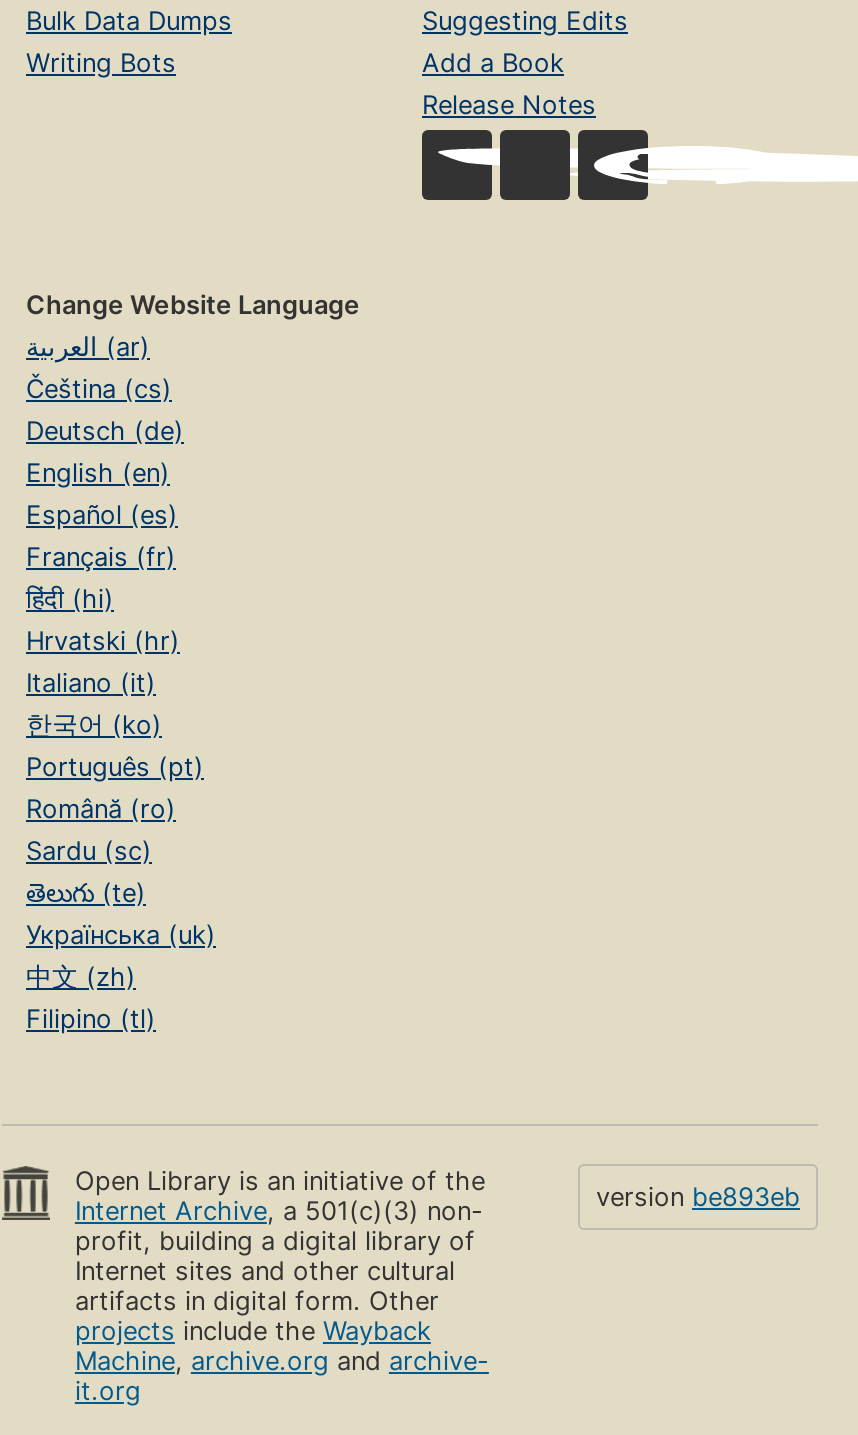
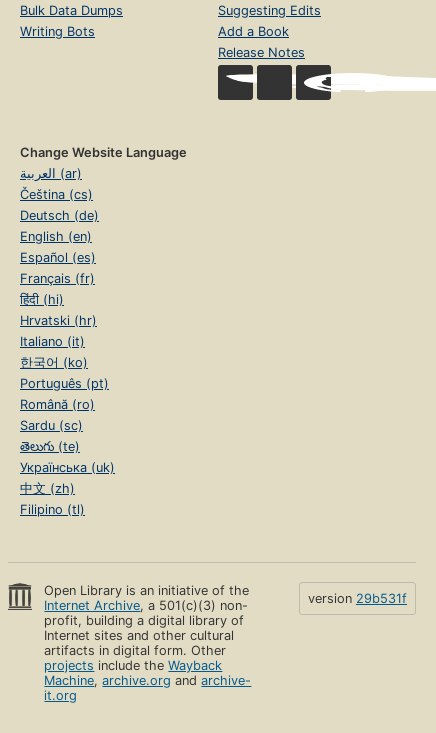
[596,1182,800,1212] version be893eb -> [308,591,407,606] version 29b531f

